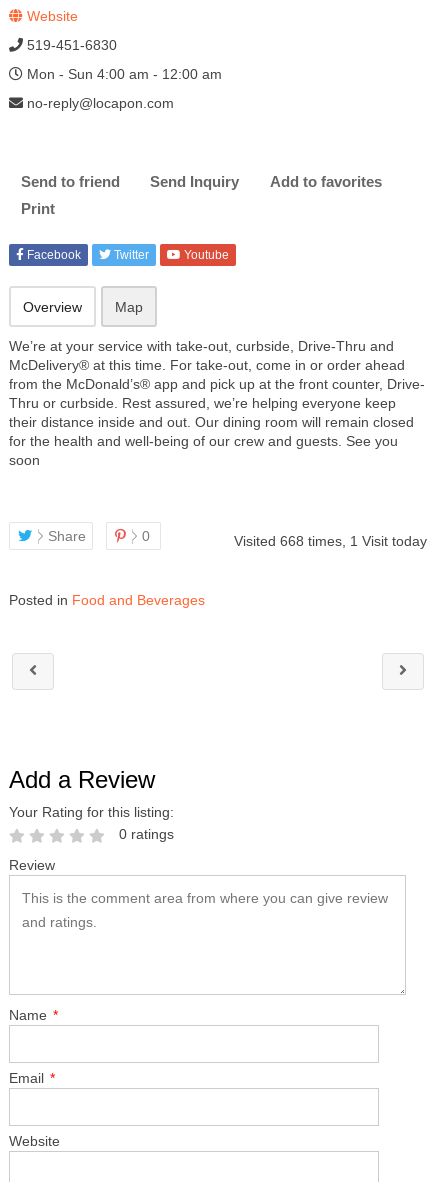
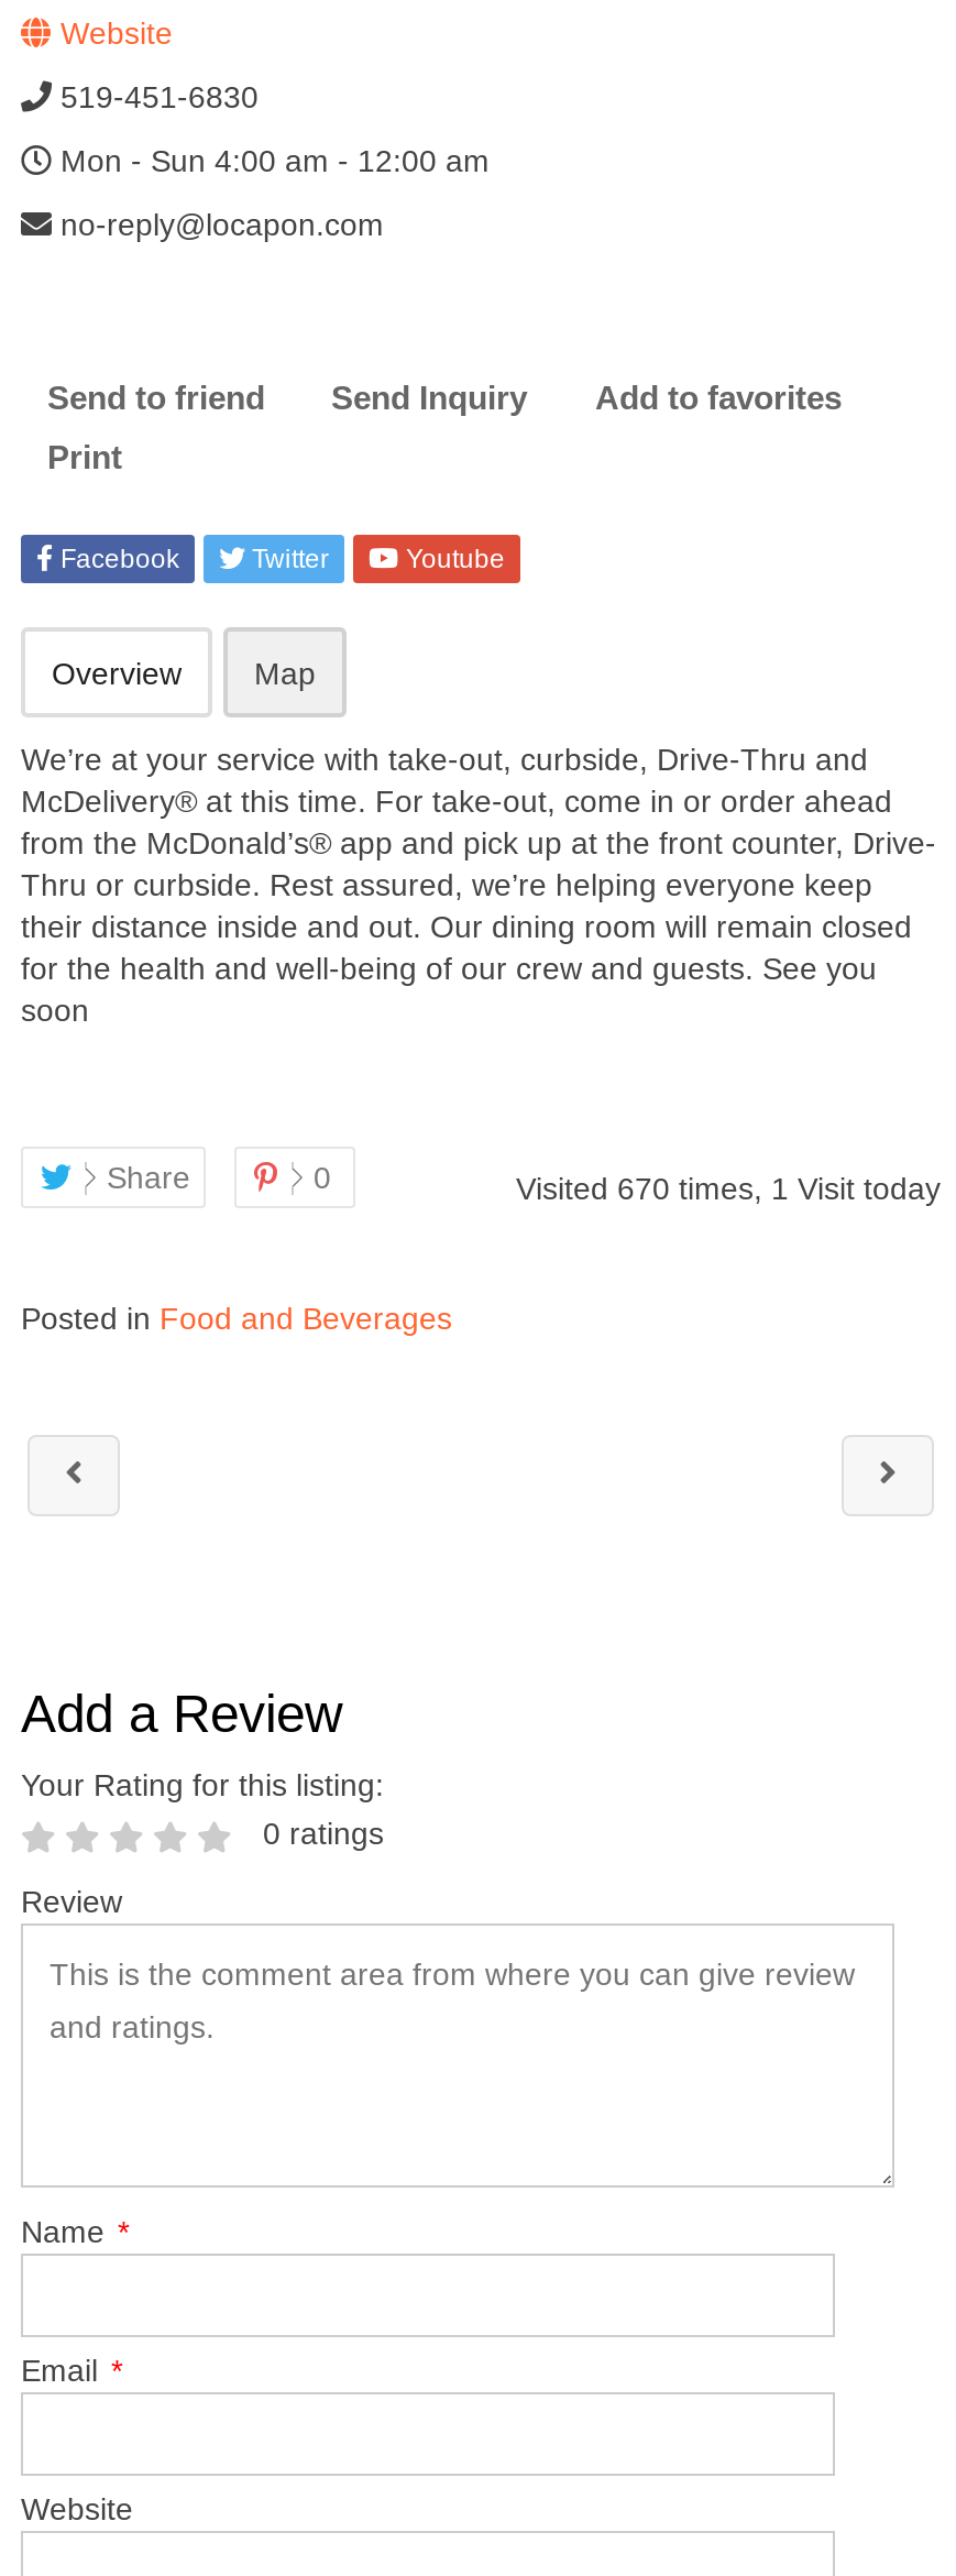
[234,533,427,549] Visited 668 times, 1 Visit today -> [516,1171,941,1206] Visited 670 times, 1 Visit today

